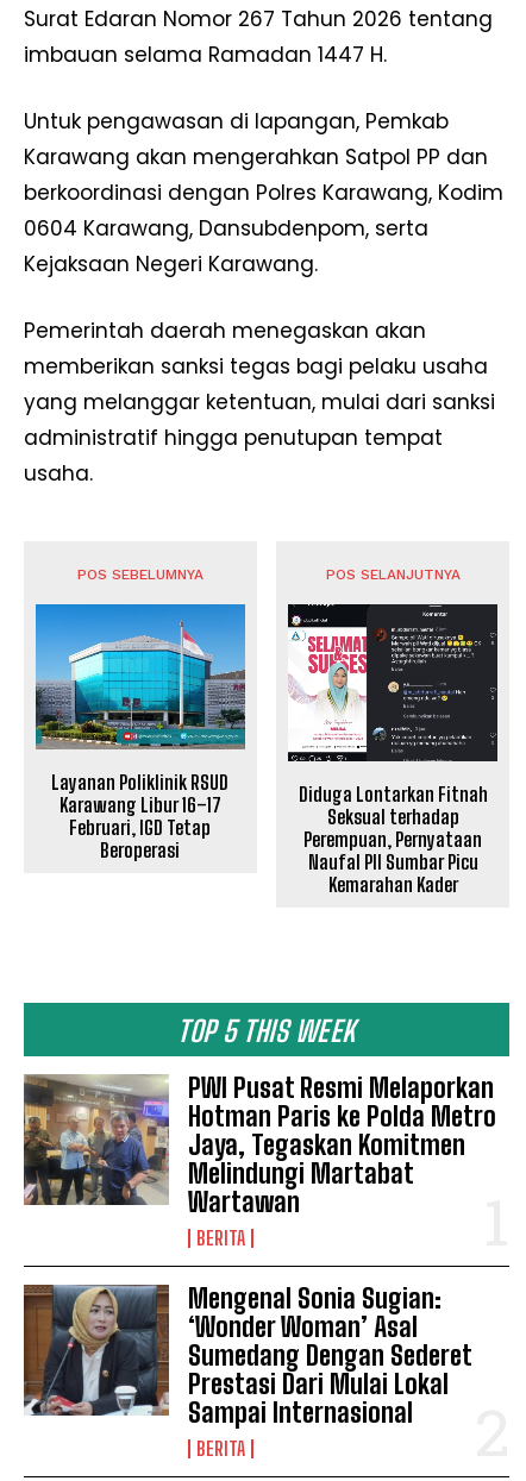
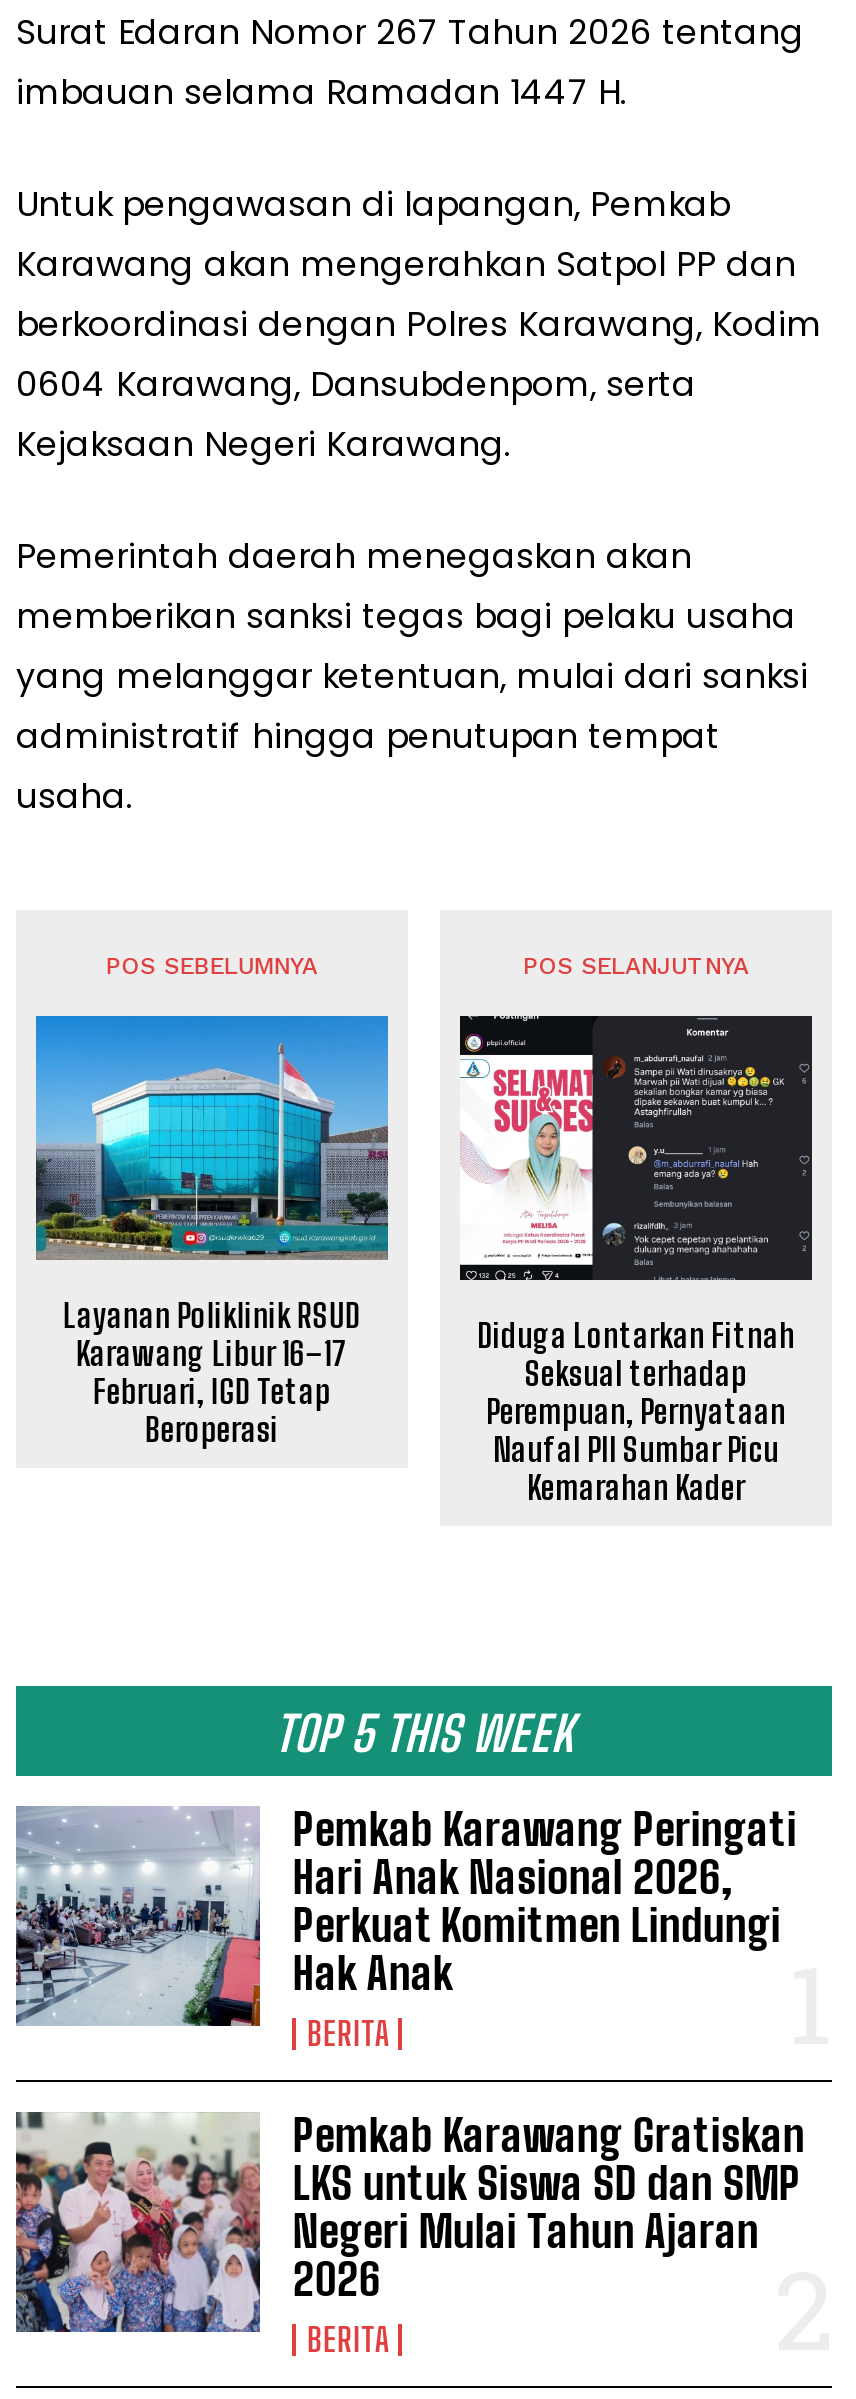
[23,1072,497,1218] [image] | PWI Pusat Resmi Melaporkan | Hotman Paris ke Polda Metro | Jaya, Tegaskan Komitmen | Melindungi Martabat | Wartawan -> [14,1802,797,2026] [image] | Pemkab Karawang Peringati | Hari Anak Nasional 2026, | Perkuat Komitmen Lindungi | Hak Anak
[23,1282,473,1429] [image] | Mengenal Sonia Sugian: | ‘Wonder Woman’ Asal | Sumedang Dengan Sederet | Prestasi Dari Mulai Lokal | Sampai Internasional -> [14,2108,805,2334] [image] | Pemkab Karawang Gratiskan | LKS untuk Siswa SD dan SMP | Negeri Mulai Tahun Ajaran | 2026

